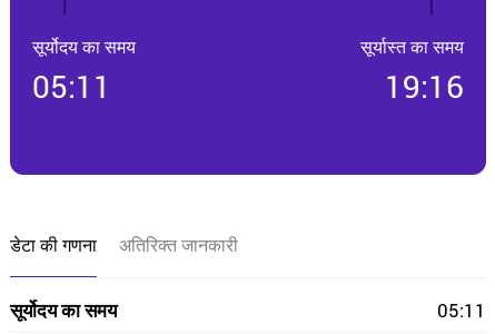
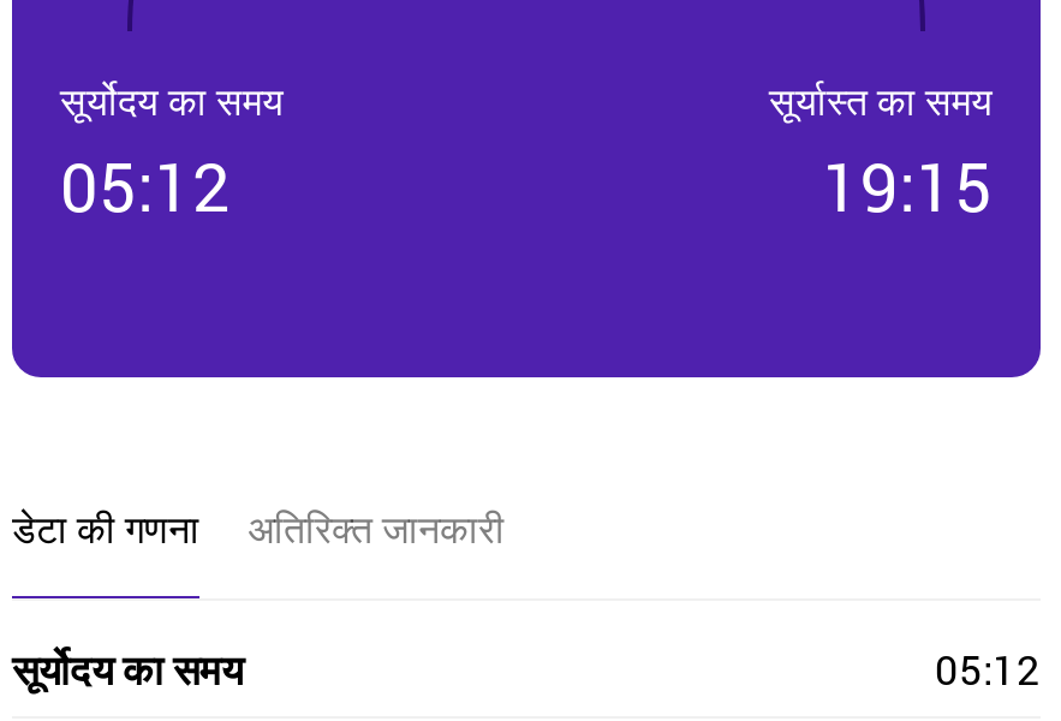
[32,66,111,107] 05:11 -> [60,142,231,231] 05:12
[385,66,464,107] 19:16 -> [822,142,993,231] 19:15
[437,297,486,323] 05:11 -> [935,642,1041,697] 05:12

